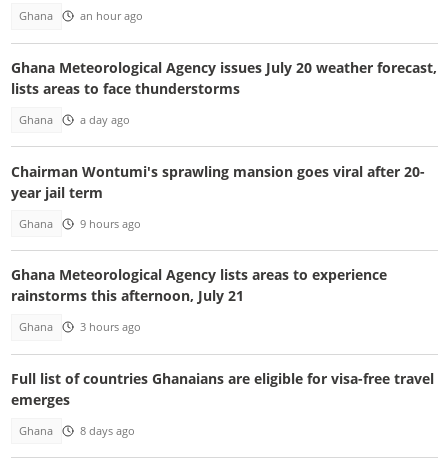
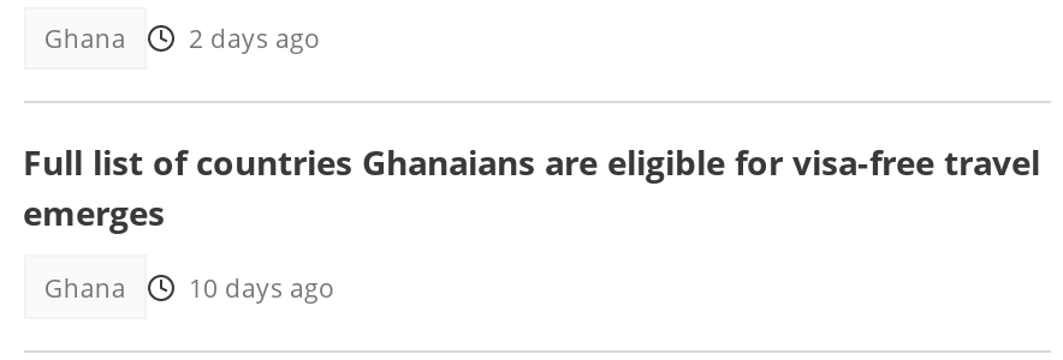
[10,9,436,334] an hour ago | Ghana Meteorological Agency issues July 20 weather forecast, | lists areas to face thunderstorms | Ghana | a day ago | Chairman Wontumi's sprawling mansion goes viral after 20- | year jail term | Ghana | 9 hours ago | Ghana Meteorological Agency lists areas to experience | rainstorms this afternoon, July 21 | Ghana | 3 hours ago -> [189,21,321,55] 2 days ago
[19,424,134,438] Ghana 8 days ago -> [44,270,335,304] Ghana 10 days ago

